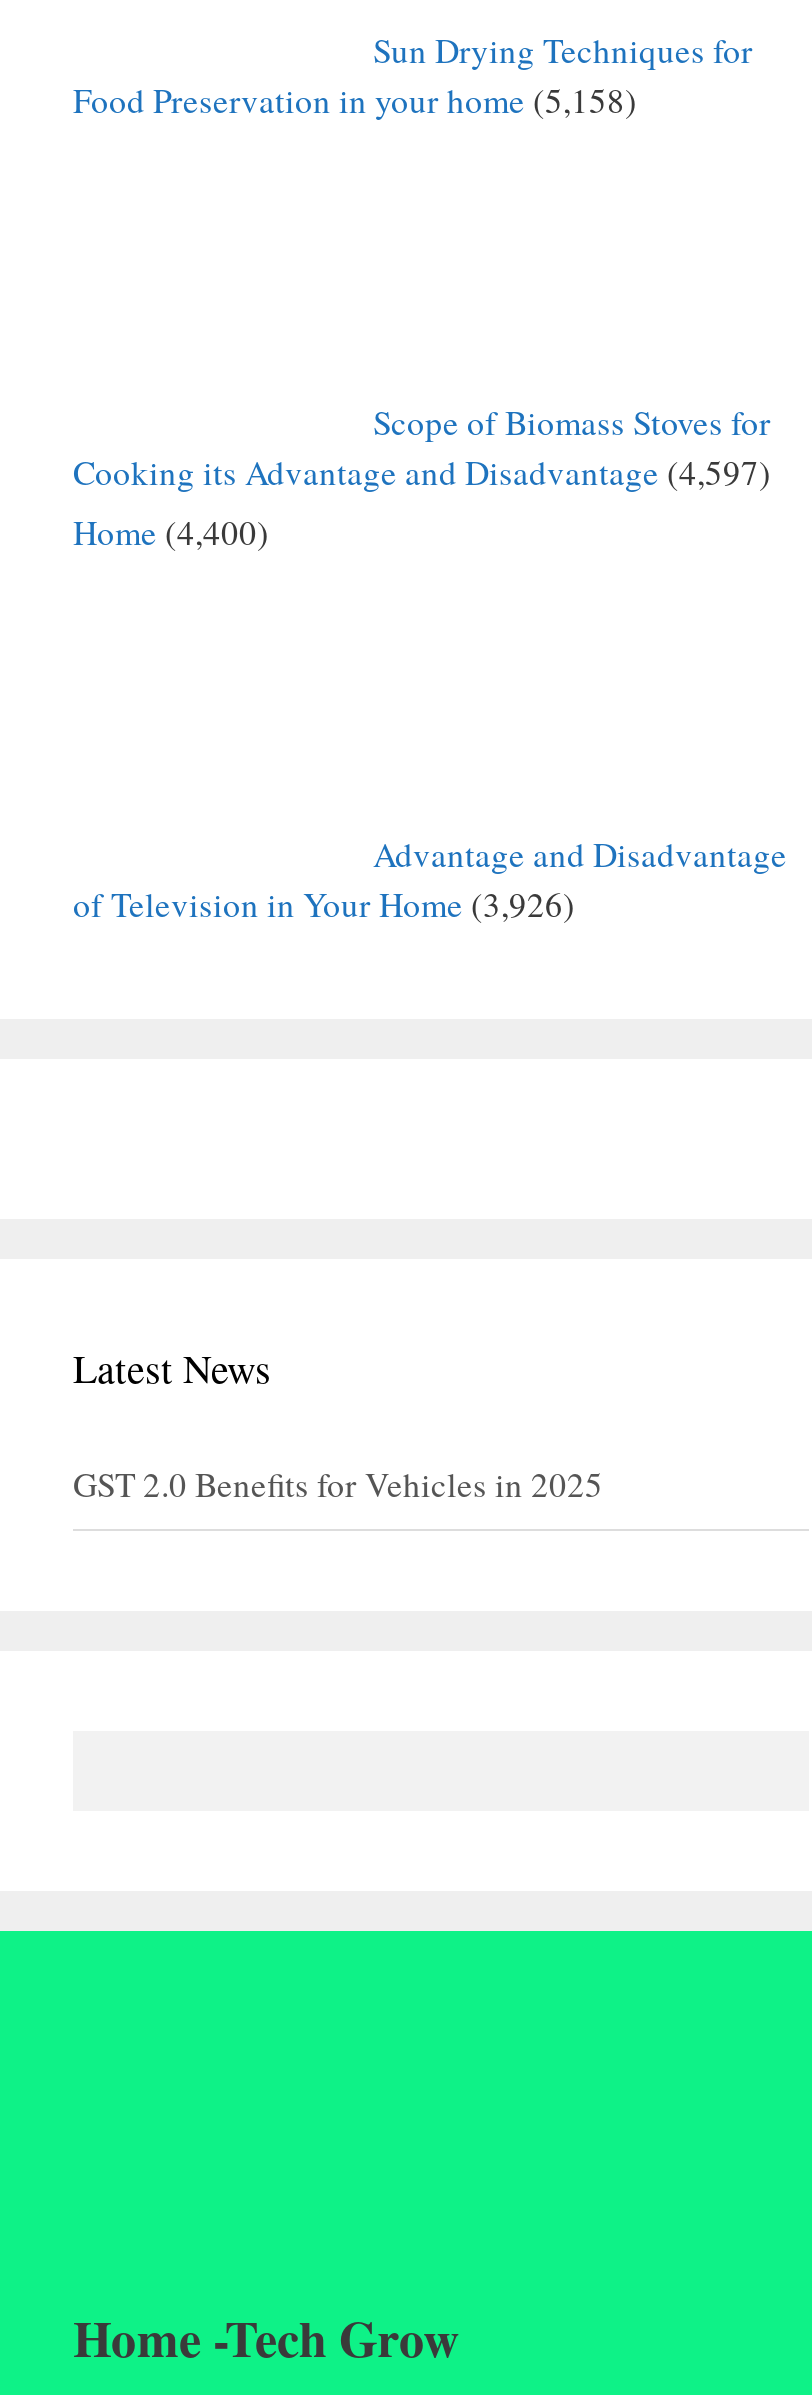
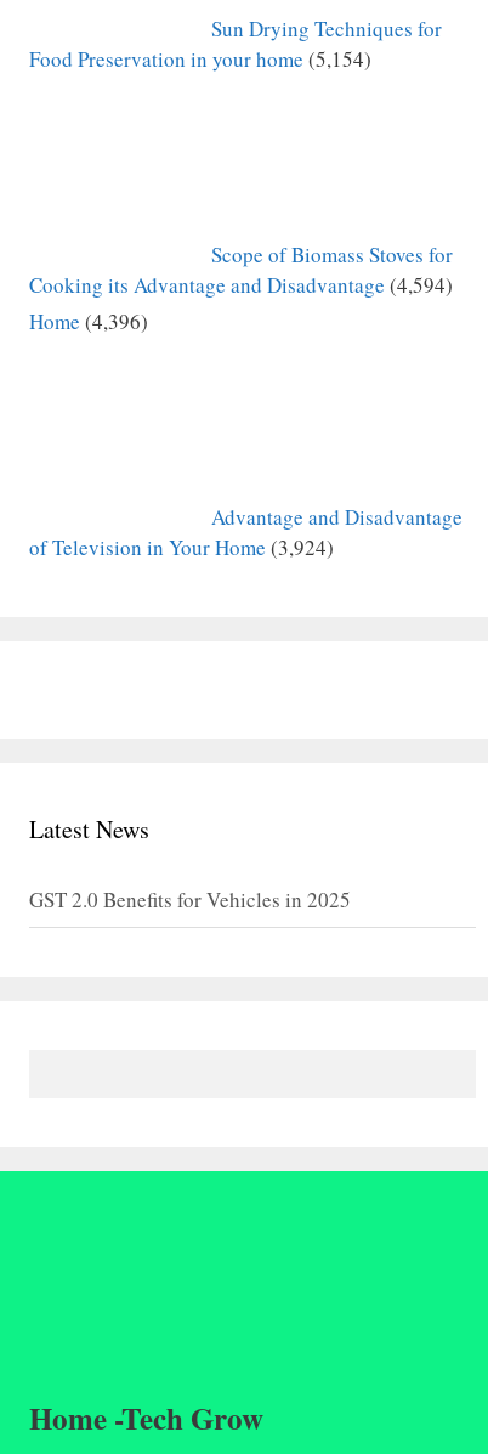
[73,77,637,123] Food Preservation in your home (5,158) -> [29,45,371,73] Food Preservation in your home (5,154)
[73,449,771,495] Cooking its Advantage and Disadvantage (4,597) -> [29,271,453,299] Cooking its Advantage and Disadvantage (4,594)
[73,509,269,555] Home (4,400) -> [29,307,148,335] Home (4,396)
[73,881,575,927] of Television in Your Home (3,926) -> [29,533,334,561] of Television in Your Home (3,924)

